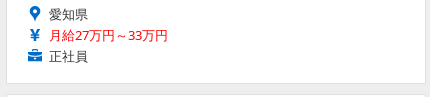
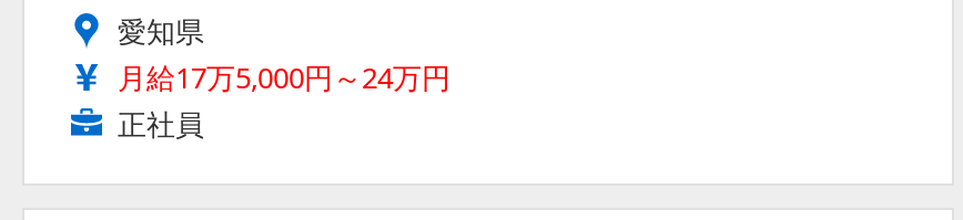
[49,26,168,44] 月給27万円～33万円 -> [118,58,450,98] 月給17万5,000円～24万円

